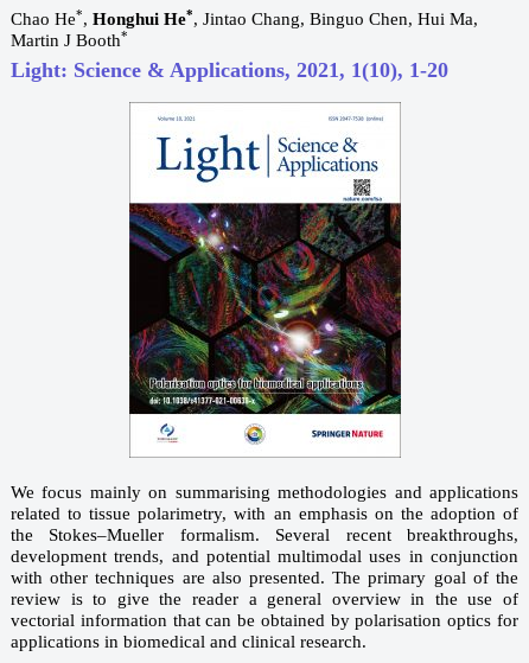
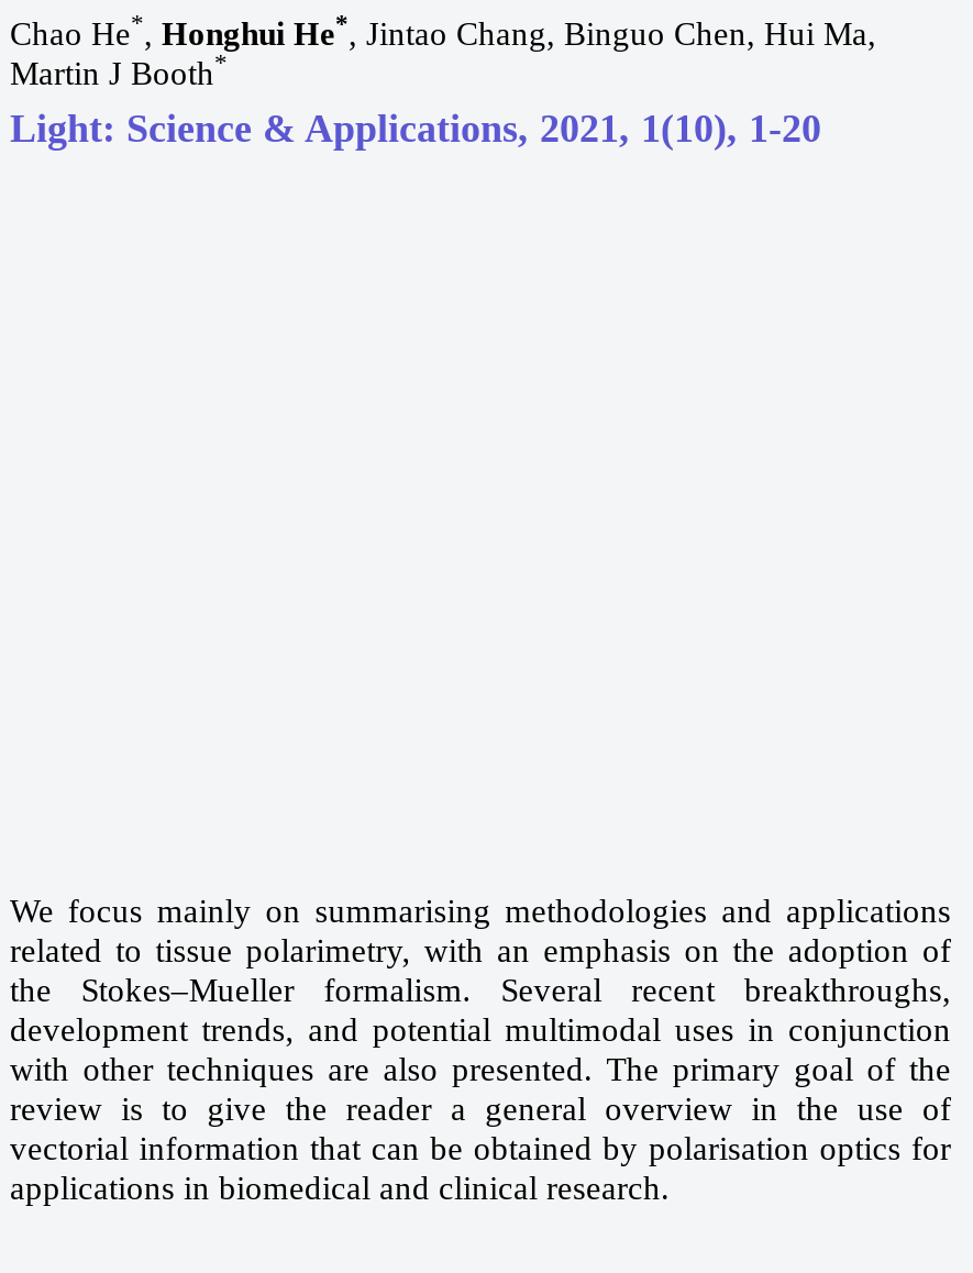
[128,134,402,444] [image] -> none

